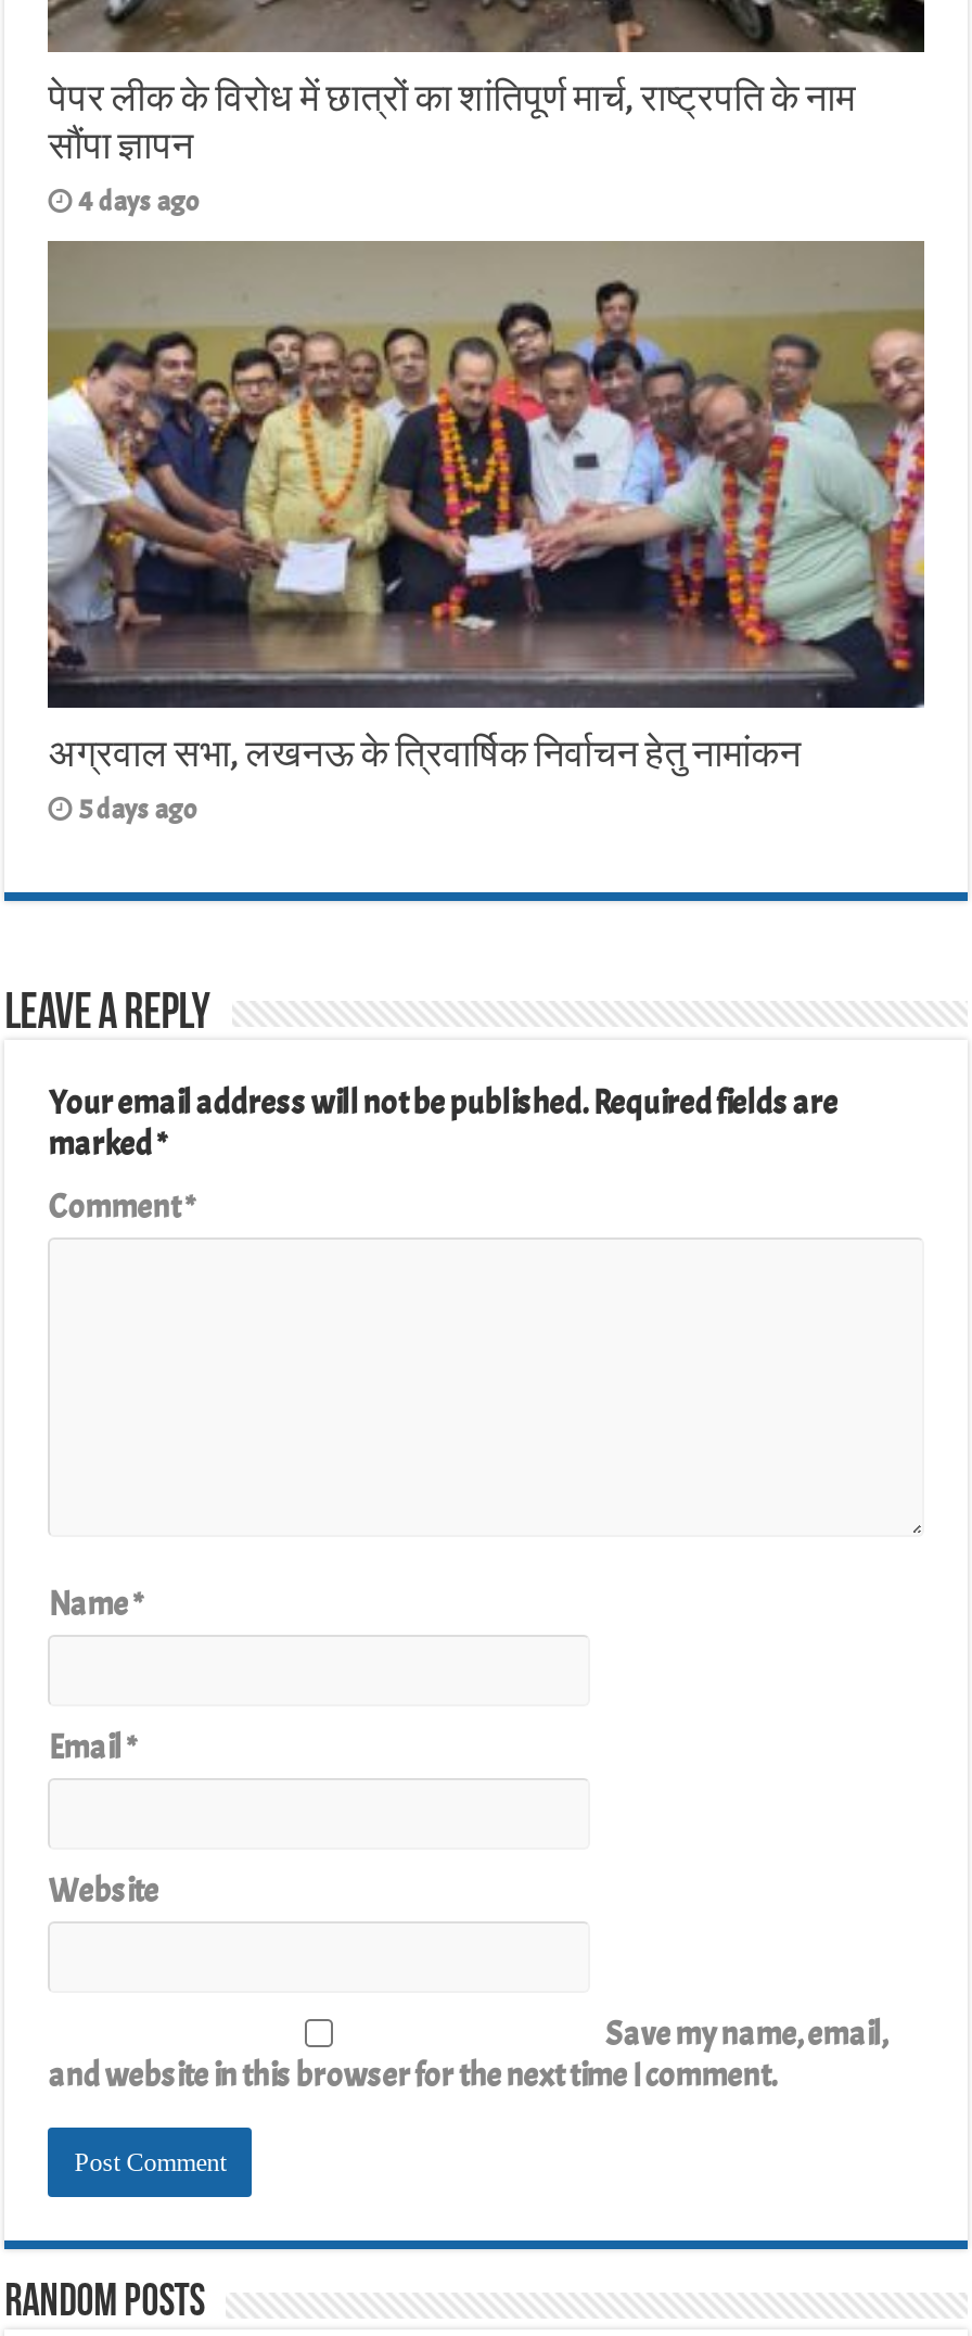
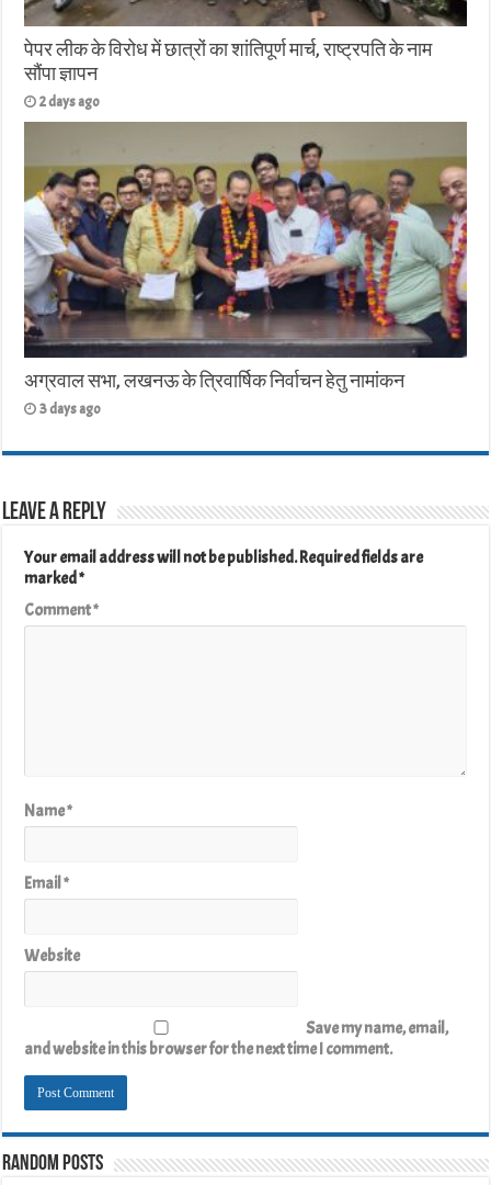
[79,185,200,219] 4 days ago -> [40,93,100,111] 2 days ago
[79,792,198,827] 5 days ago -> [40,400,101,418] 3 days ago

